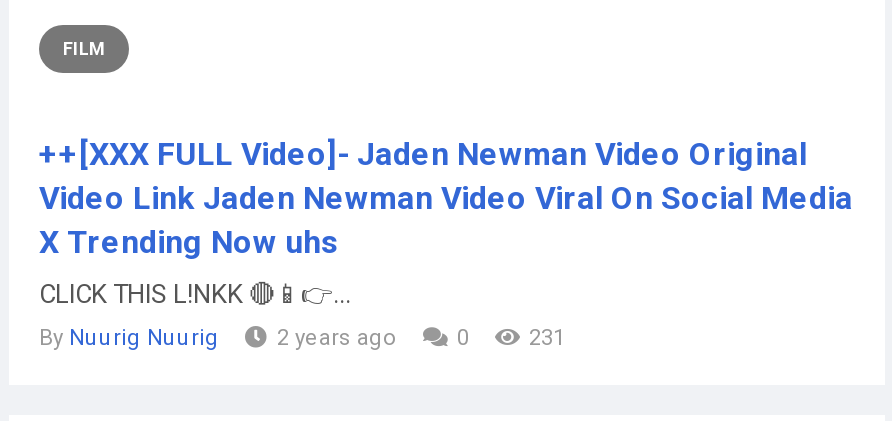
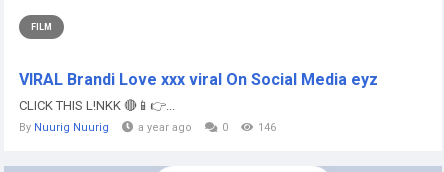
[39,135,853,261] ++[XXX FULL Video]- Jaden Newman Video Original | Video Link Jaden Newman Video Viral On Social Media | X Trending Now uhs -> [19,70,378,89] VIRAL Brandi Love xxx viral On Social Media eyz
[277,325,397,351] 2 years ago -> [138,121,192,134] a year ago
[529,325,565,351] 231 -> [258,121,276,134] 146

